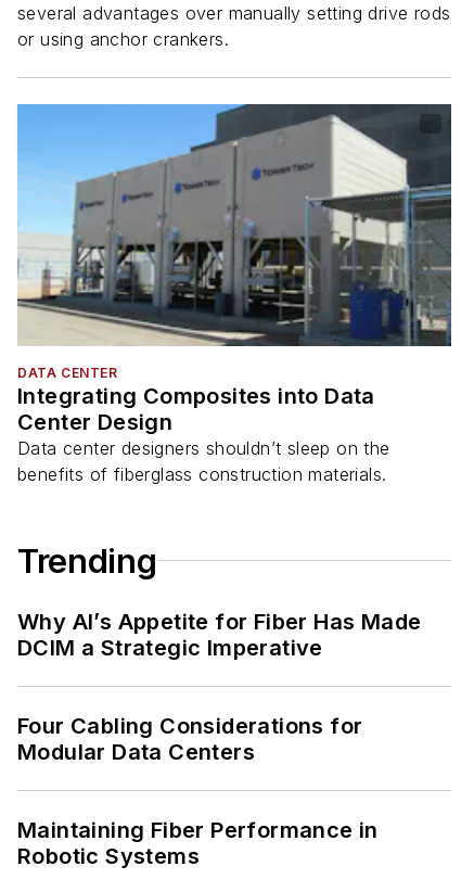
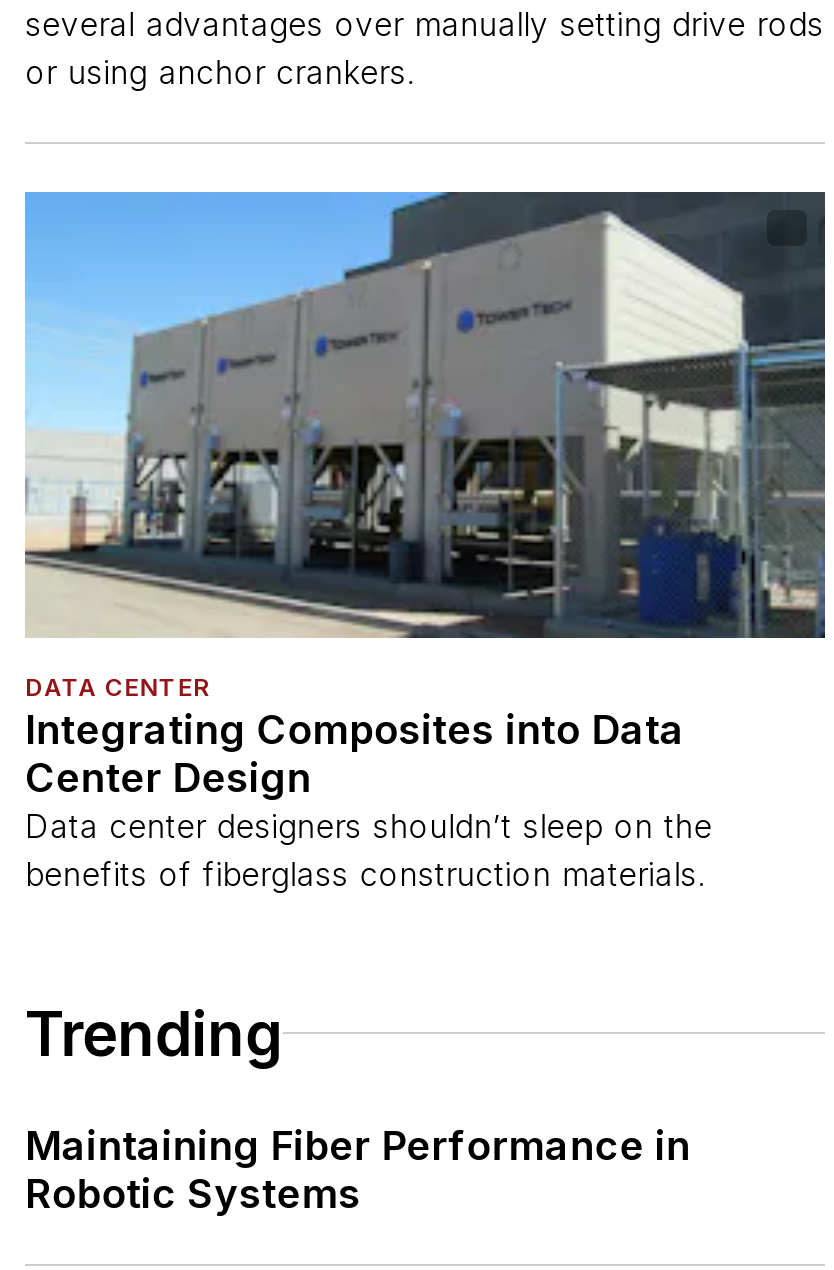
[17,609,421,765] Why AI’s Appetite for Fiber Has Made | DCIM a Strategic Imperative | Four Cabling Considerations for | Modular Data Centers -> none

